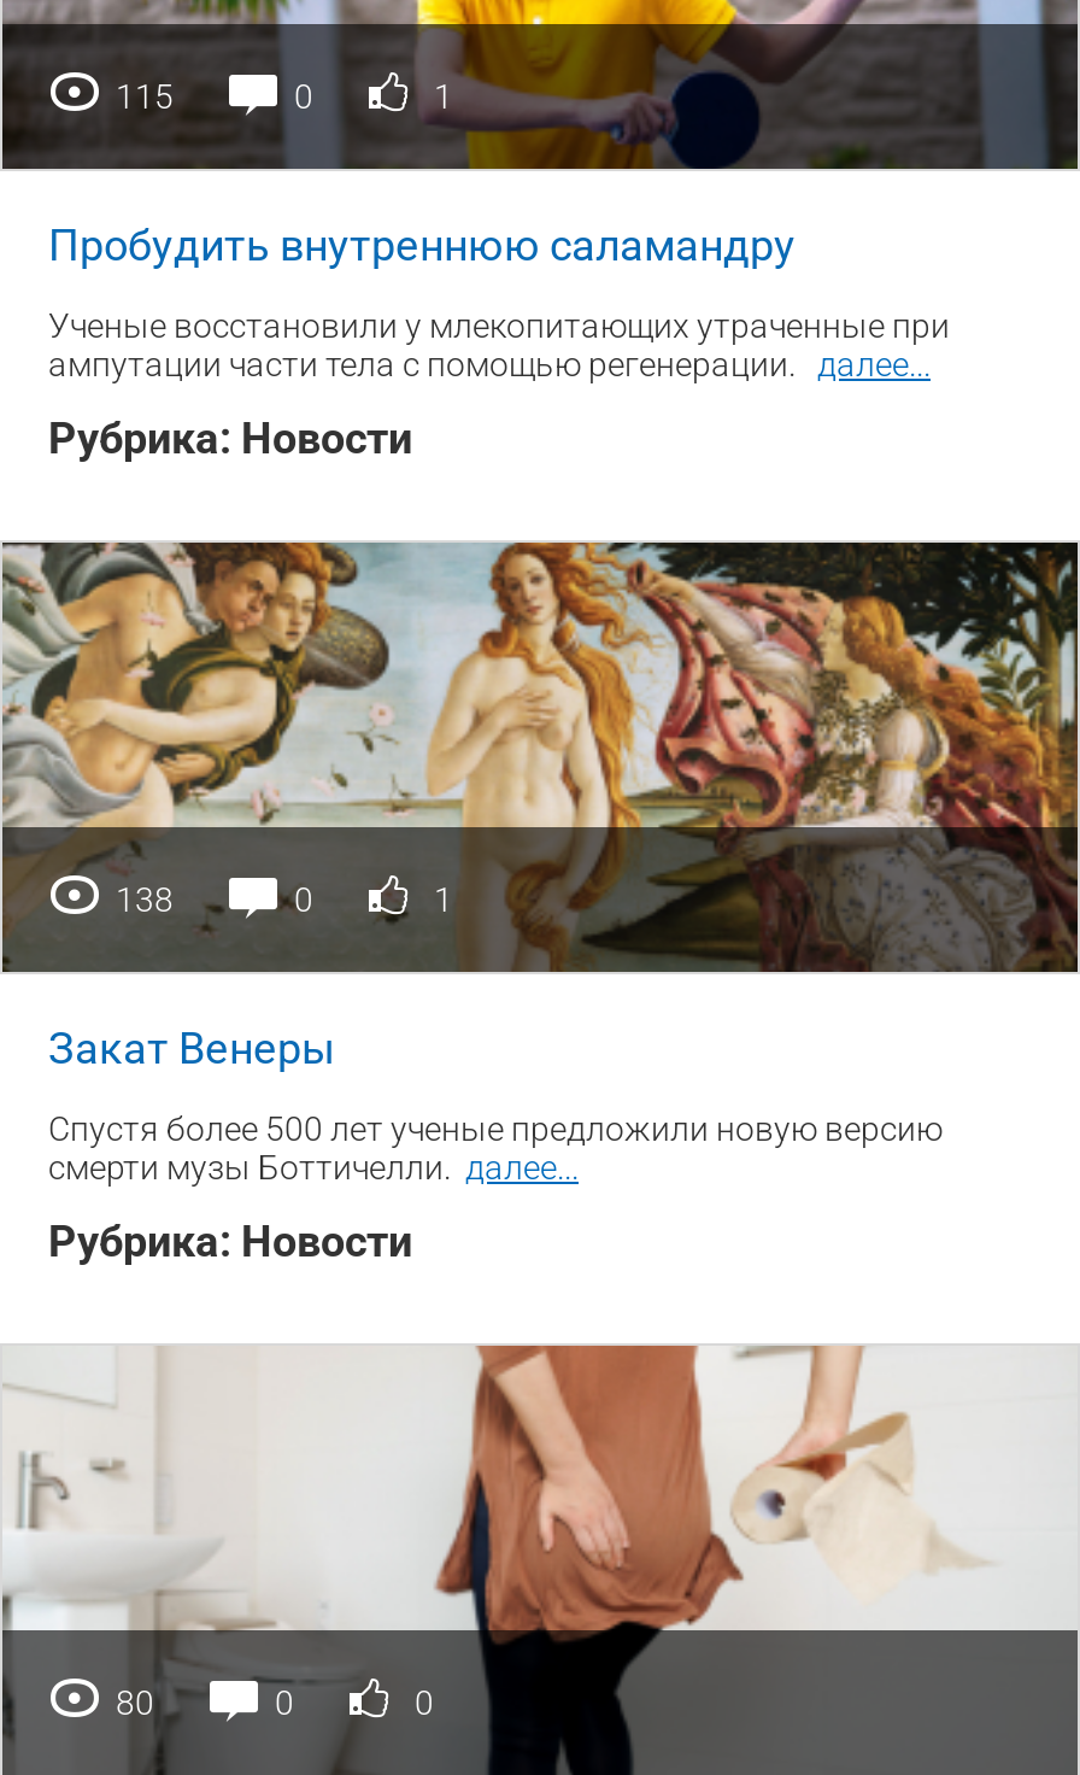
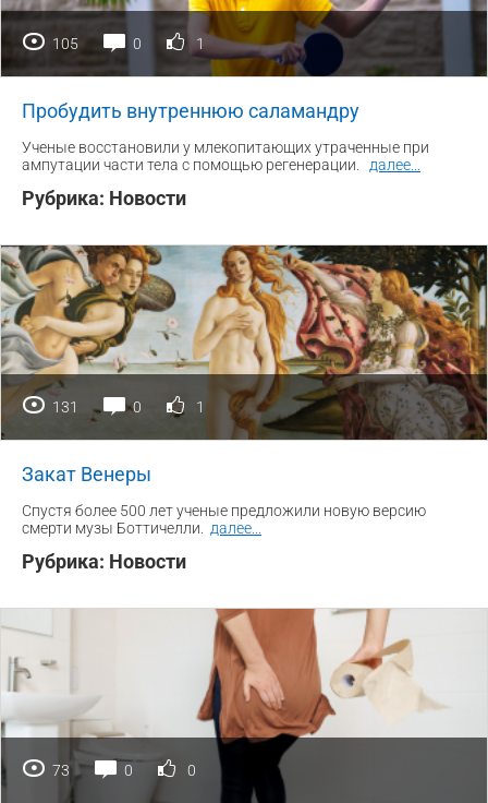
[116,77,174,116] 115 -> [52,35,78,52] 105
[116,880,174,919] 138 -> [52,398,78,416] 131
[116,1683,154,1722] 80 -> [52,761,70,779] 73

